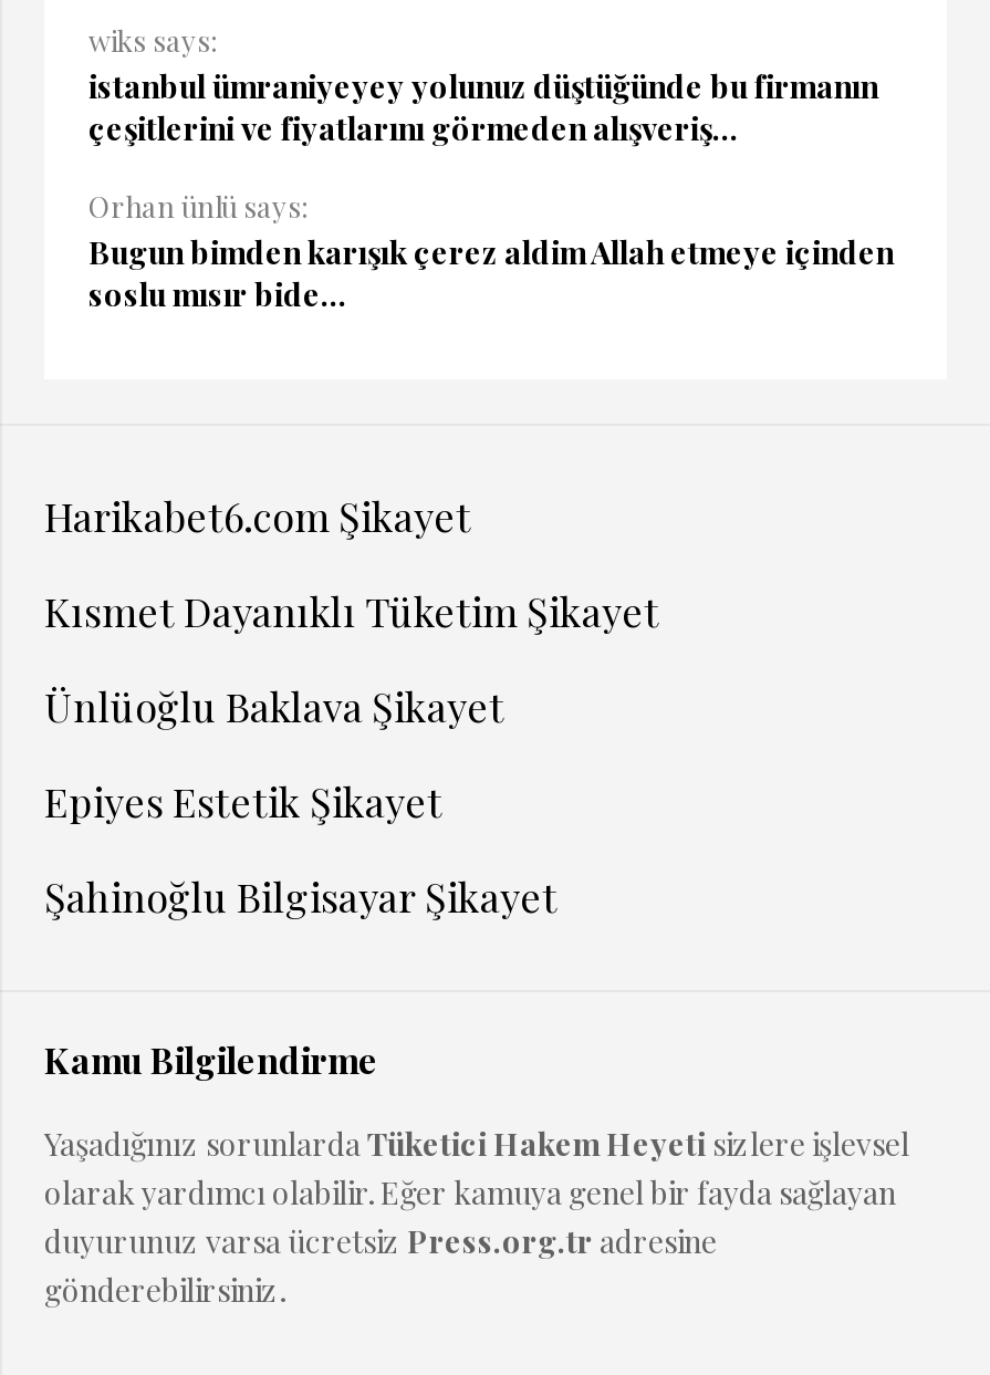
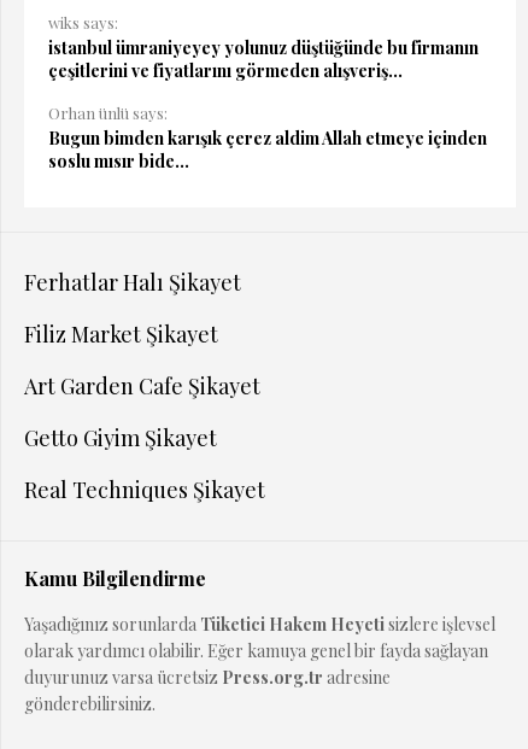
[44,490,471,543] Harikabet6.com Şikayet -> [24,268,241,297] Ferhatlar Halı Şikayet
[44,585,659,638] Kısmet Dayanıklı Tüketim Şikayet -> [24,320,218,349] Filiz Market Şikayet
[44,680,504,733] Ünlüoğlu Baklava Şikayet -> [24,371,260,400] Art Garden Cafe Şikayet
[44,775,442,829] Epiyes Estetik Şikayet -> [24,423,217,452] Getto Giyim Şikayet
[44,871,557,924] Şahinoğlu Bilgisayar Şikayet -> [24,475,265,504] Real Techniques Şikayet

